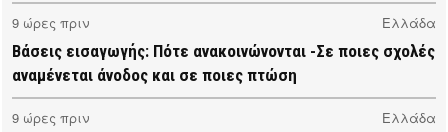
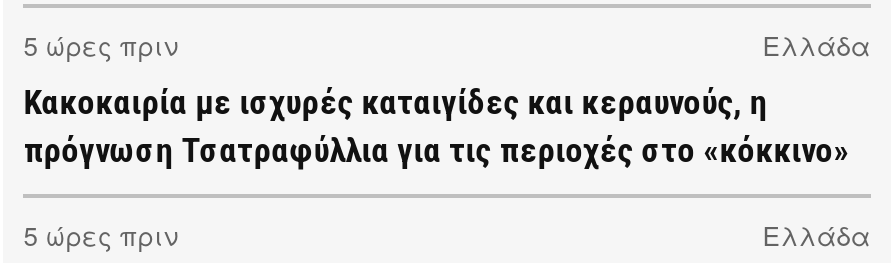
[12,13,89,32] 9 ώρες πριν -> [23,25,177,63] 5 ώρες πριν
[12,41,435,85] Βάσεις εισαγωγής: Πότε ανακοινώνονται -Σε ποιες σχολές | αναμένεται άνοδος και σε ποιες πτώση -> [23,81,849,169] Κακοκαιρία με ισχυρές καταιγίδες και κεραυνούς, η | πρόγνωση Τσατραφύλλια για τις περιοχές στο «κόκκινο»
[12,108,89,127] 9 ώρες πριν -> [23,215,177,253] 5 ώρες πριν

